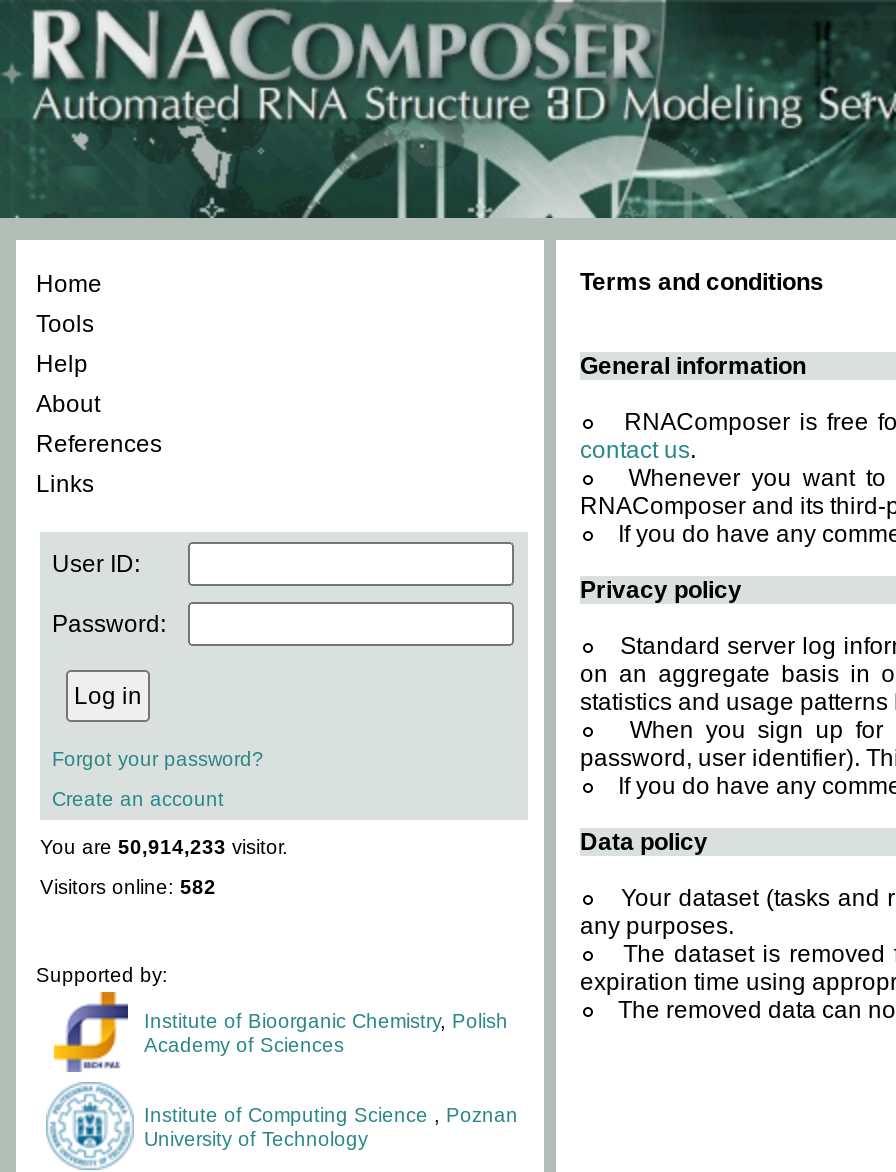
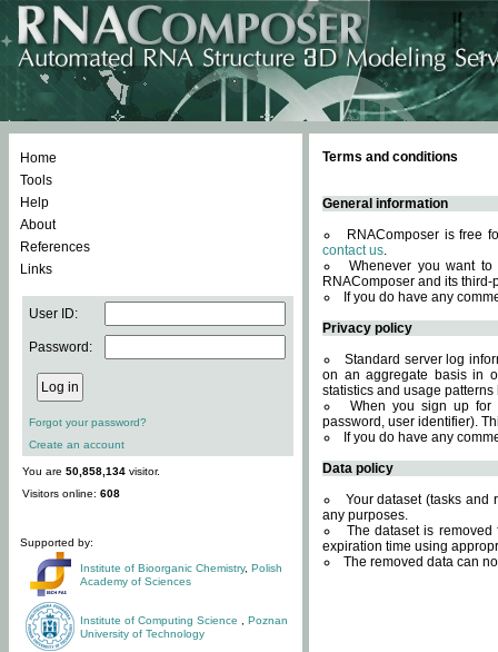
[40,836,288,858] You are 50,914,233 visitor. -> [22,465,160,477] You are 50,858,134 visitor.
[40,876,216,898] Visitors online: 582 -> [22,487,120,500] Visitors online: 608

